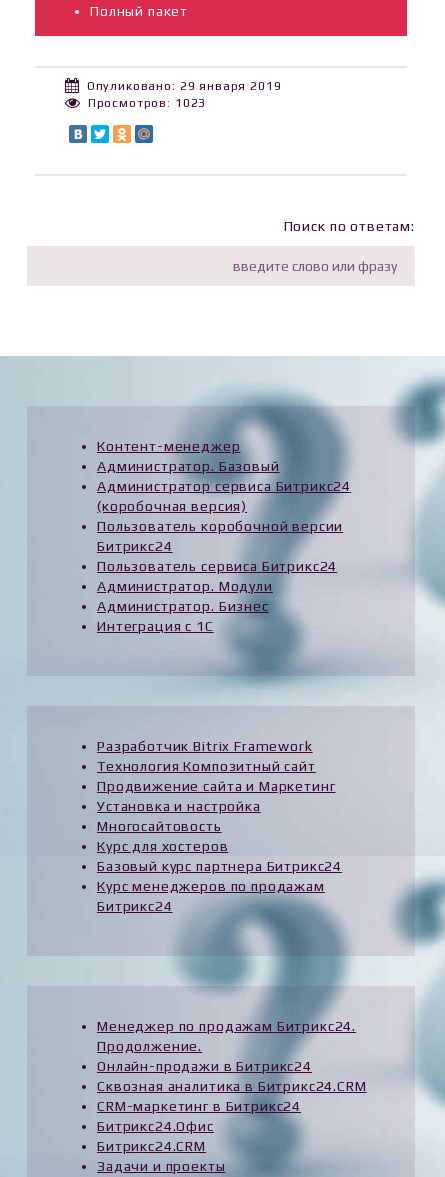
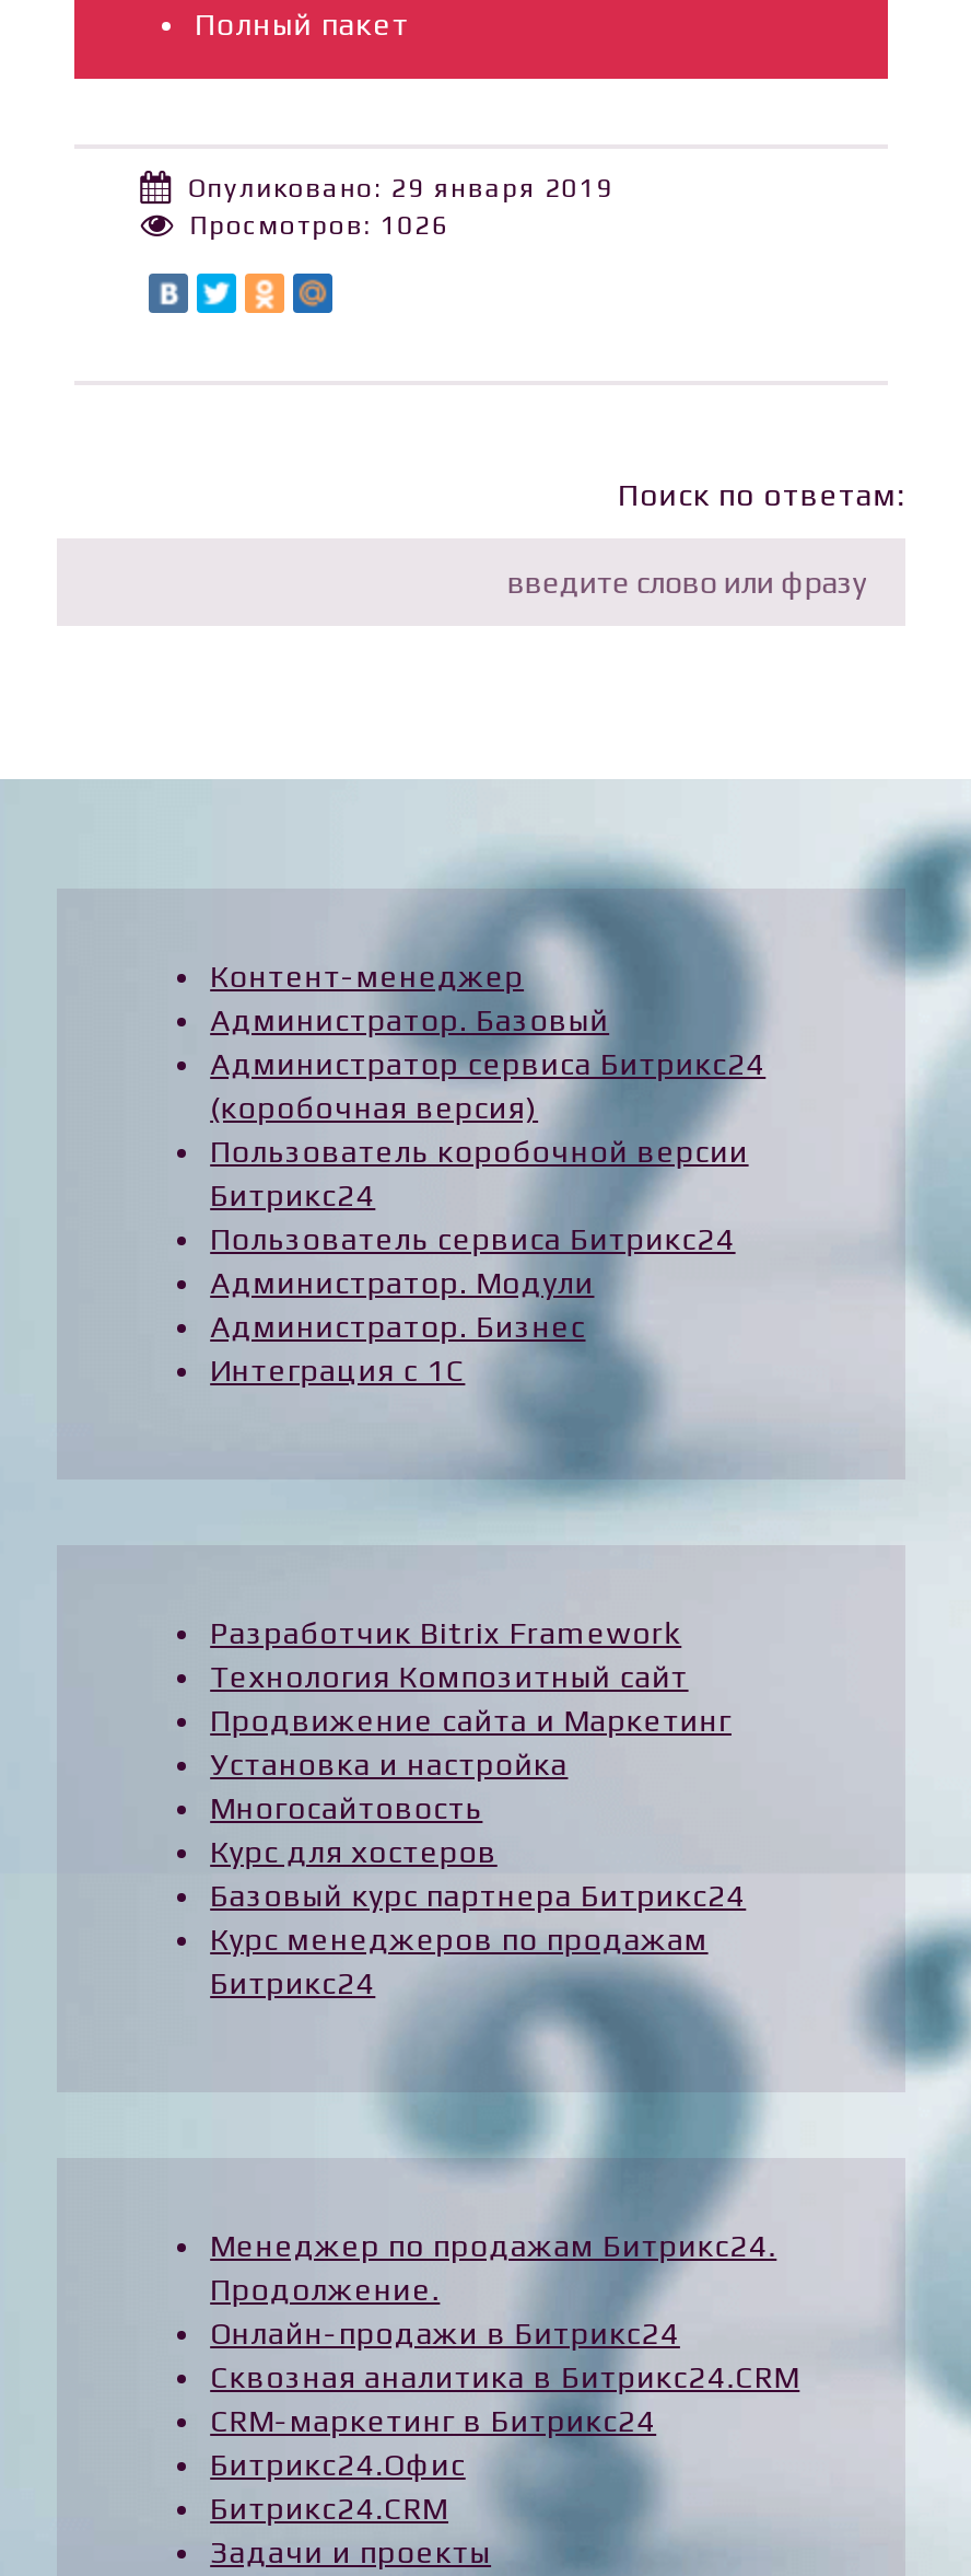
[84,96,206,110] Просмотров: 1023 -> [181,210,449,241] Просмотров: 1026

